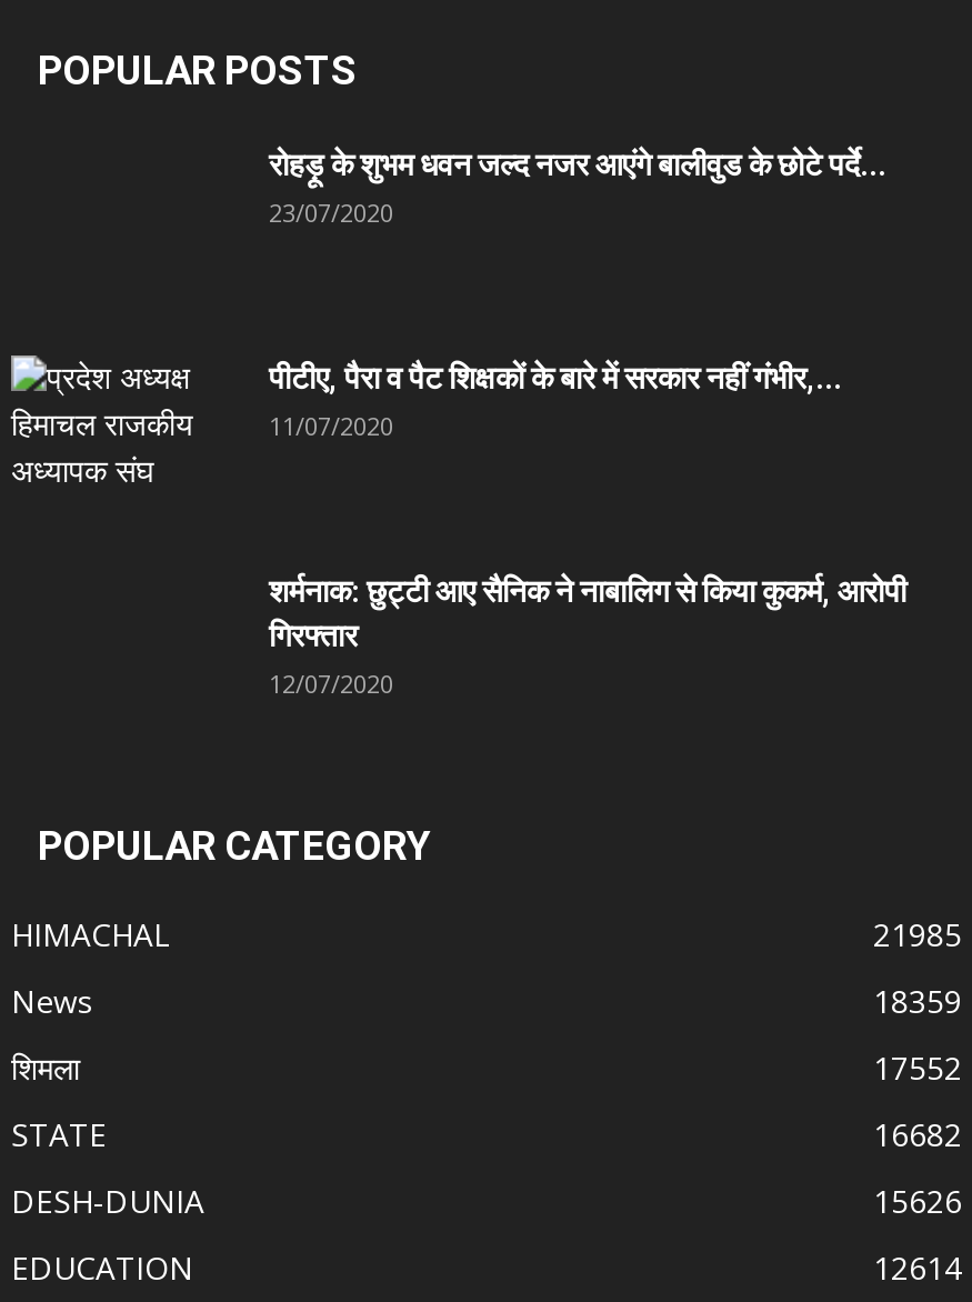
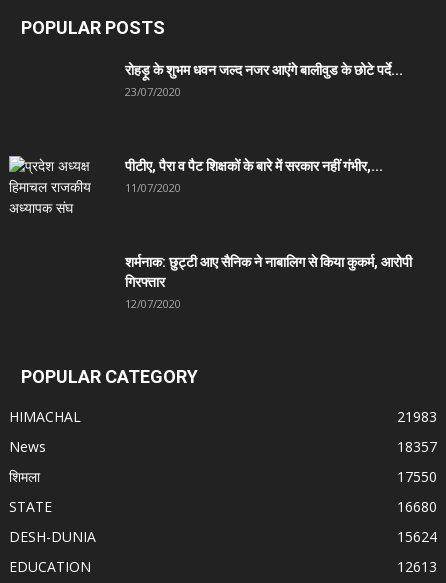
[873,912,962,954] 21985 -> [397,406,437,425] 21983
[873,979,962,1021] 18359 -> [397,436,437,455] 18357
[873,1045,962,1088] 17552 -> [397,466,437,485] 17550
[873,1112,962,1154] 16682 -> [397,496,437,515] 16680
[873,1179,962,1221] 15626 -> [397,526,437,545] 15624
[873,1245,962,1288] 12614 -> [397,556,437,575] 12613

